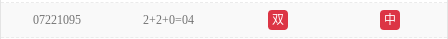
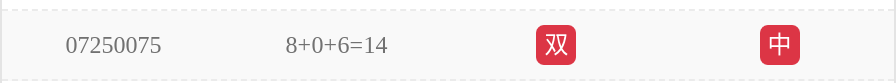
[33,13,81,27] 07221095 -> [66,31,162,59] 07250075
[143,13,194,27] 2+2+0=04 -> [286,31,388,59] 8+0+6=14

